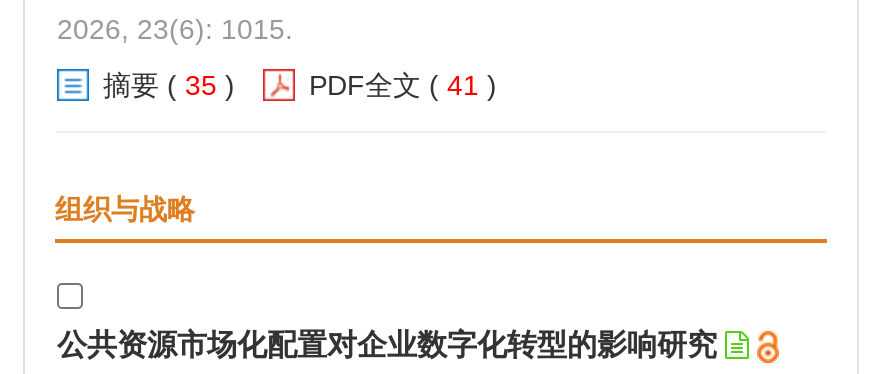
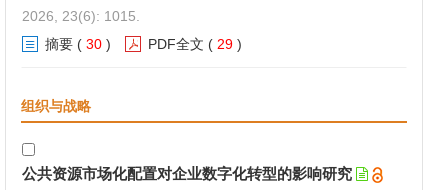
[103,69,243,101] 摘要( 35) -> [45,36,115,52] 摘要( 30)
[309,69,497,101] PDF全文 ( 41) -> [148,36,242,52] PDF全文 ( 29)

